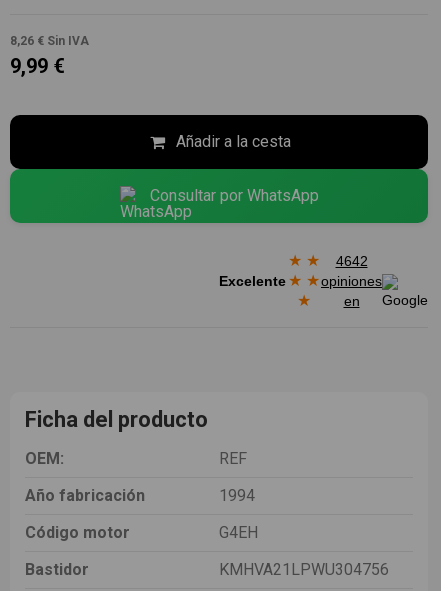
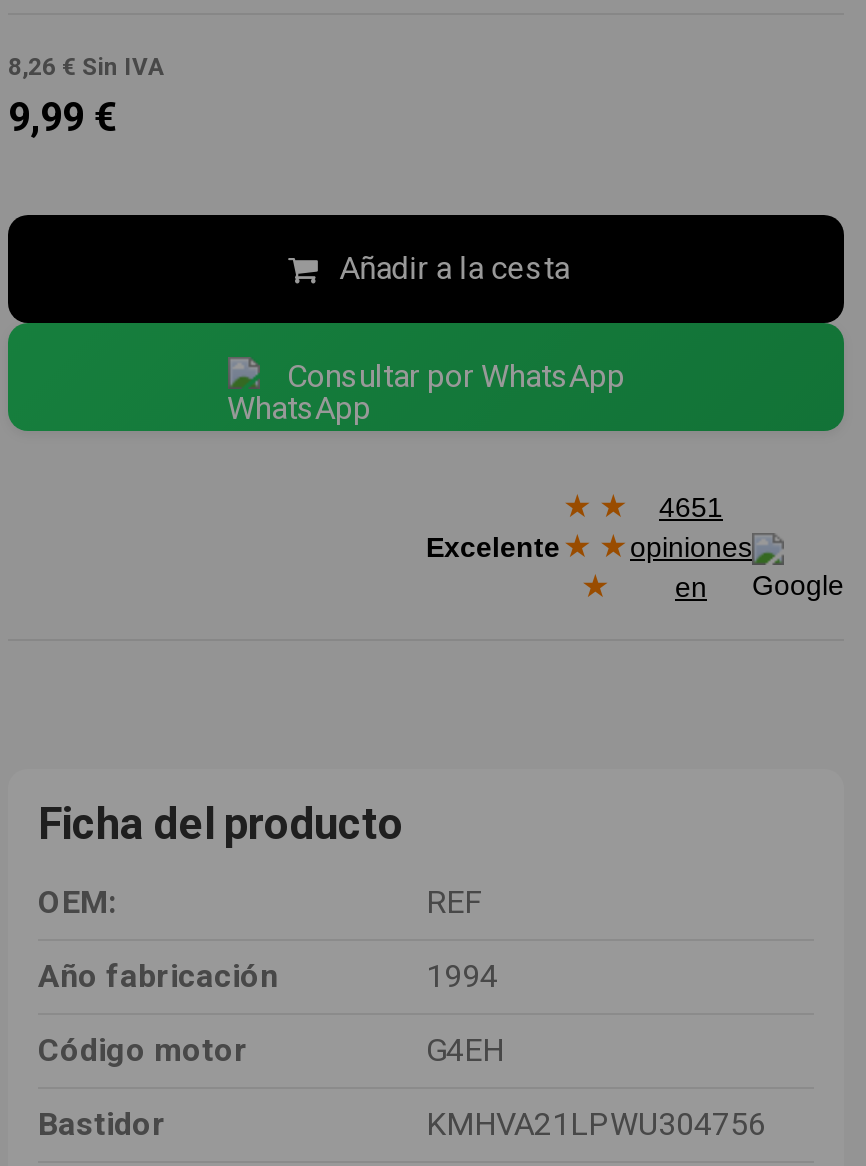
[335,253,367,269] 4642 -> [659,491,723,523] 4651

